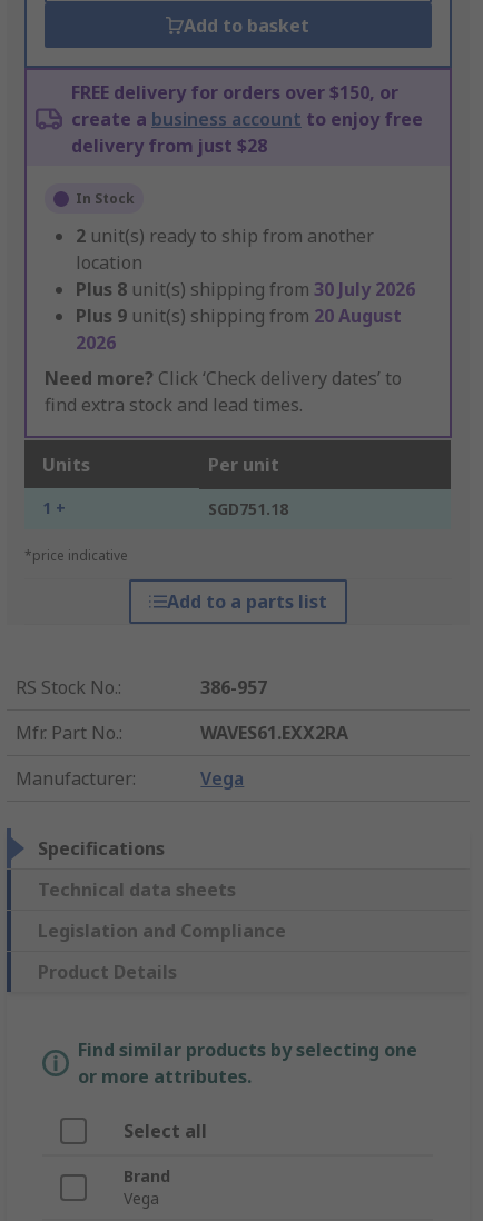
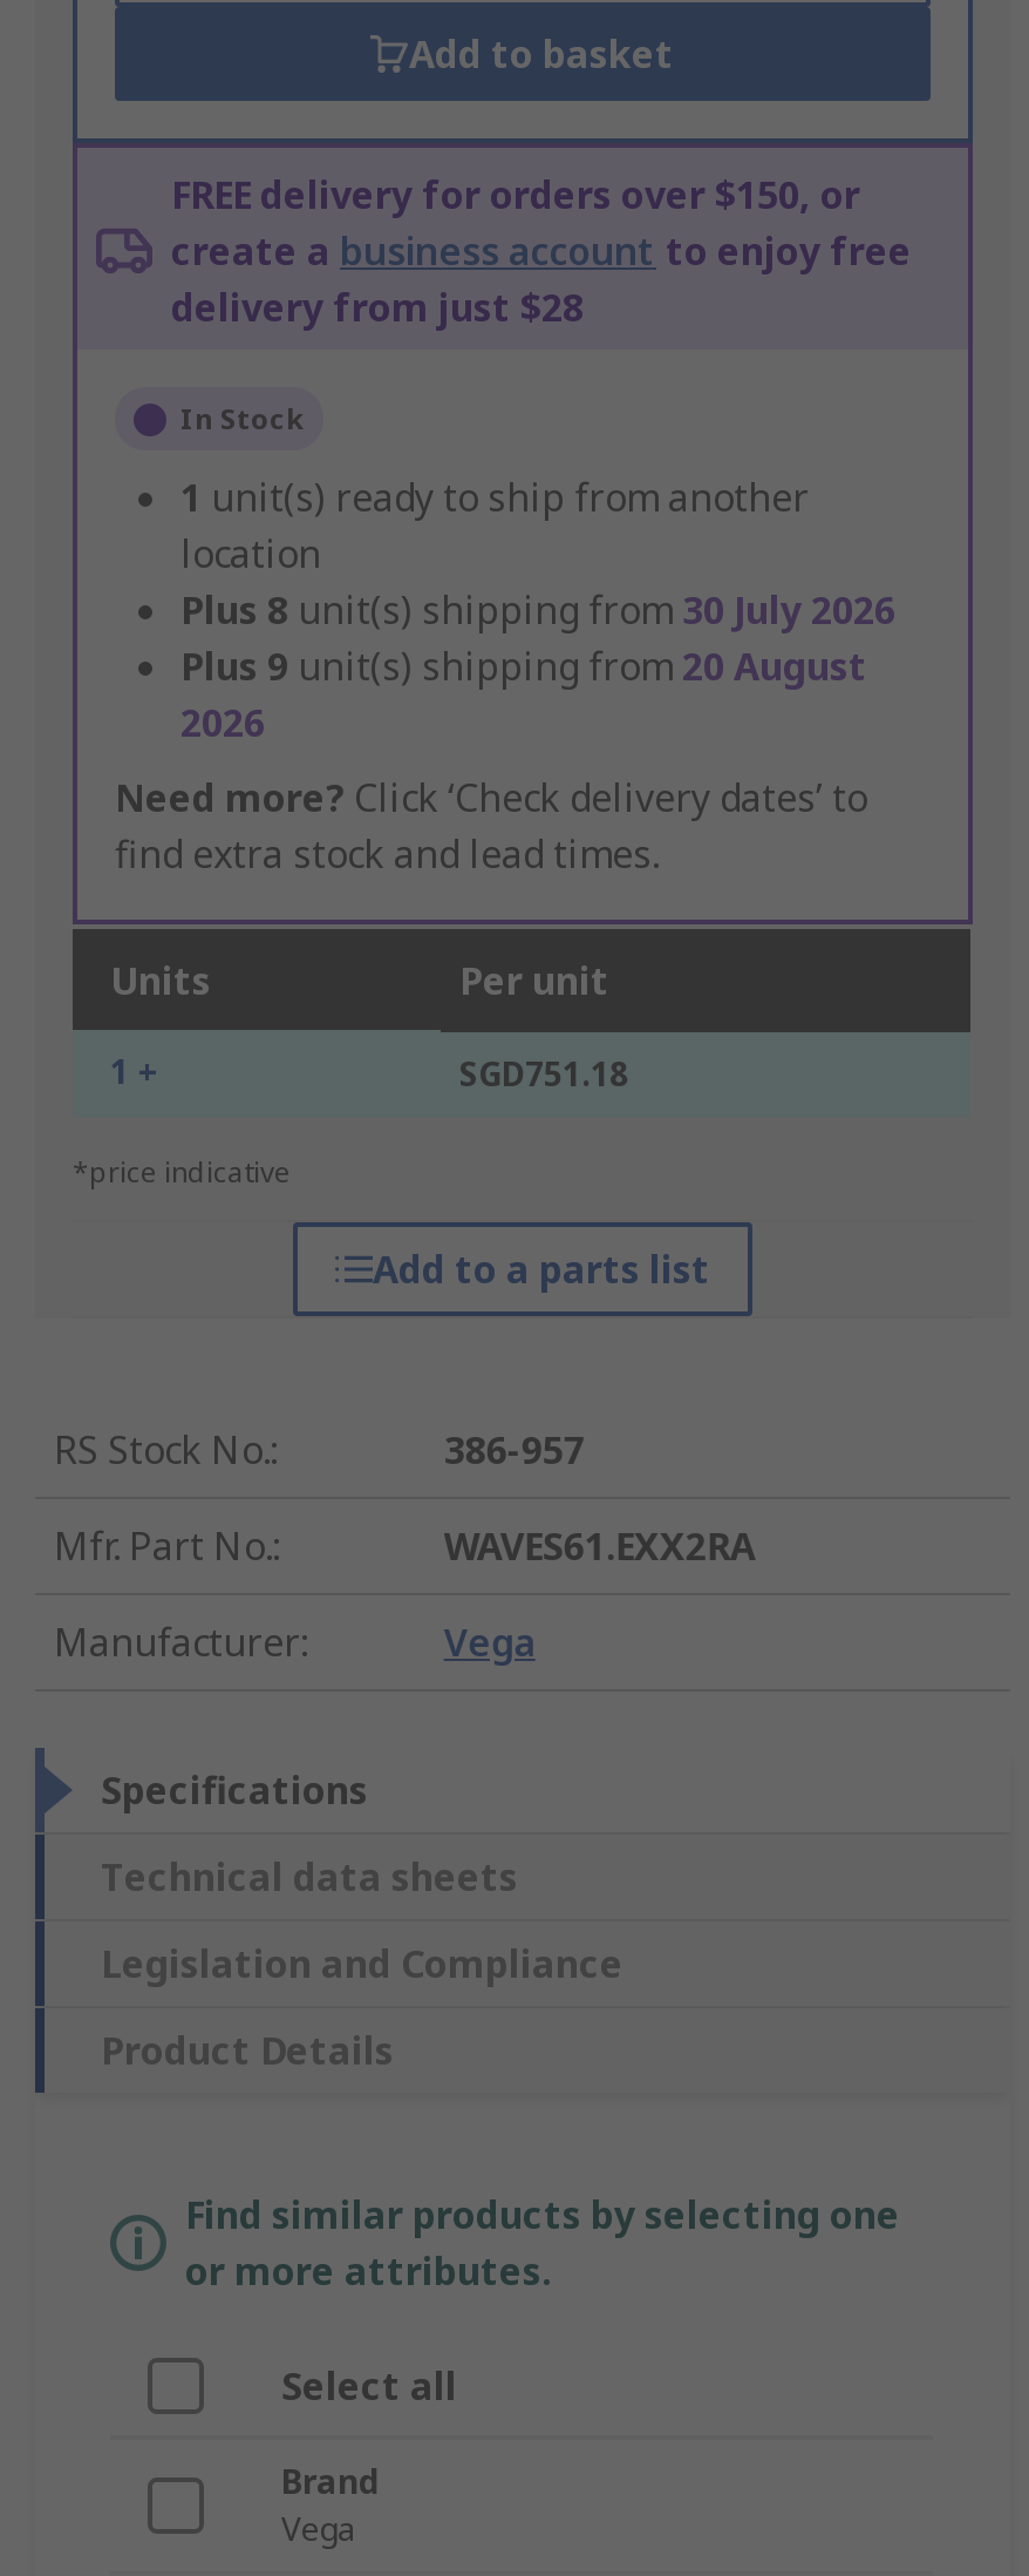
[76,224,374,249] 2 unit(s) ready to ship from another -> [180,473,809,524] 1 unit(s) ready to ship from another

